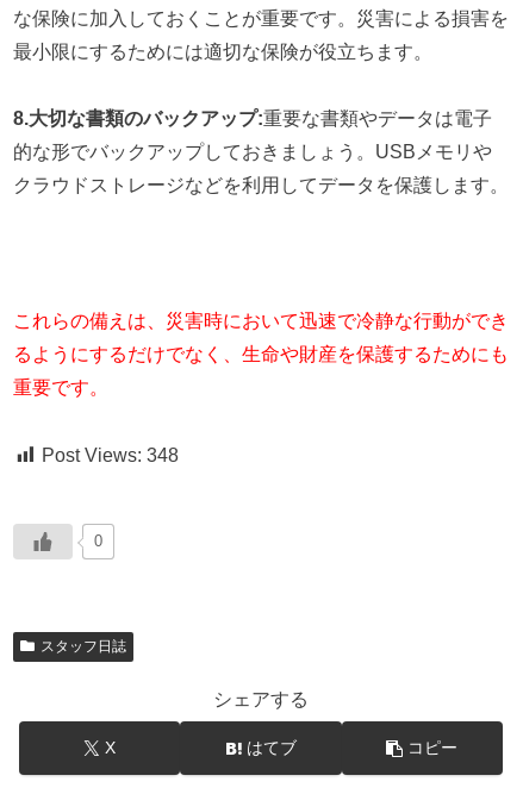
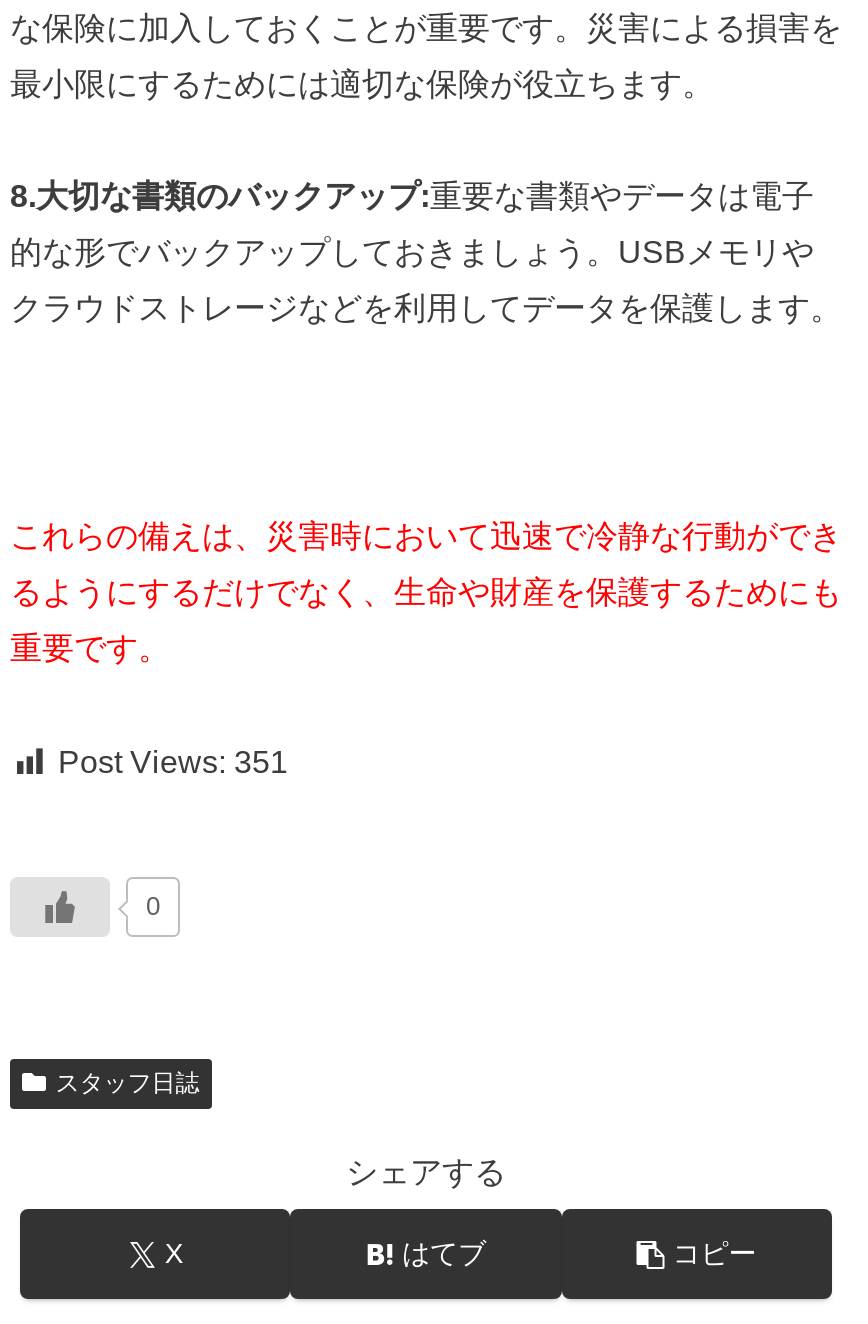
[42,445,179,465] Post Views: 348 -> [58,745,288,779] Post Views: 351

